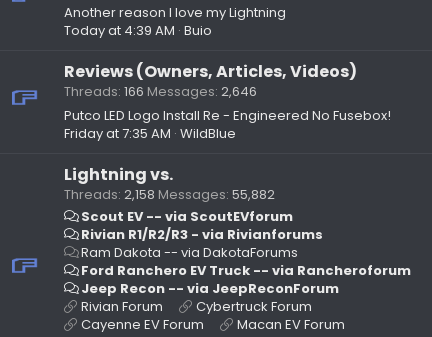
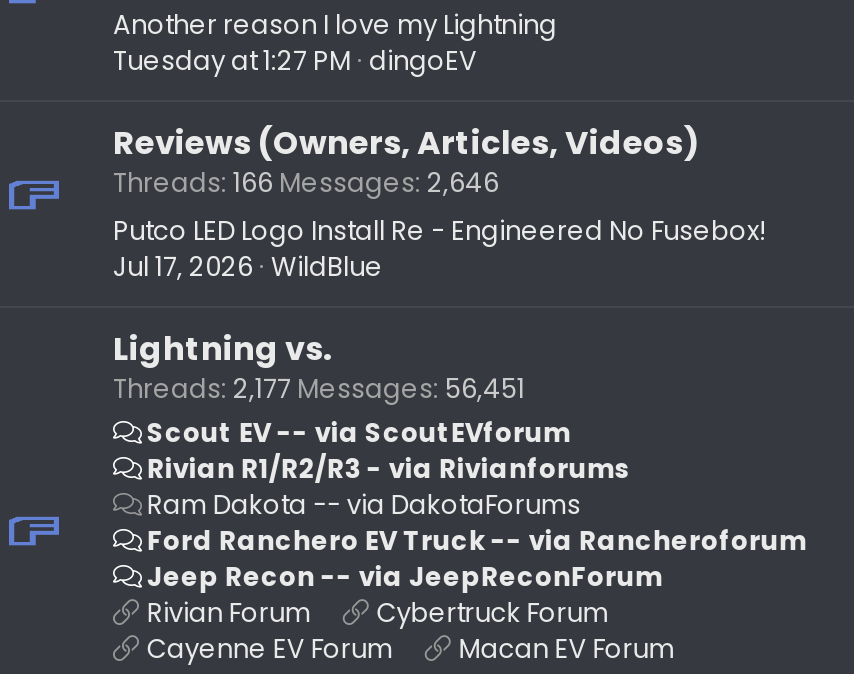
[64,21,212,40] Today at 4:39 AM Buio -> [113,42,477,80] Tuesday at 1:27 PM dingoEV
[64,124,236,143] Friday at 7:35 AM WildBlue -> [113,248,383,286] Jul 17, 2026 WildBlue
[64,185,275,204] Threads 2,158 Messages 55,882 -> [113,370,525,408] Threads 2,177 Messages 56,451

